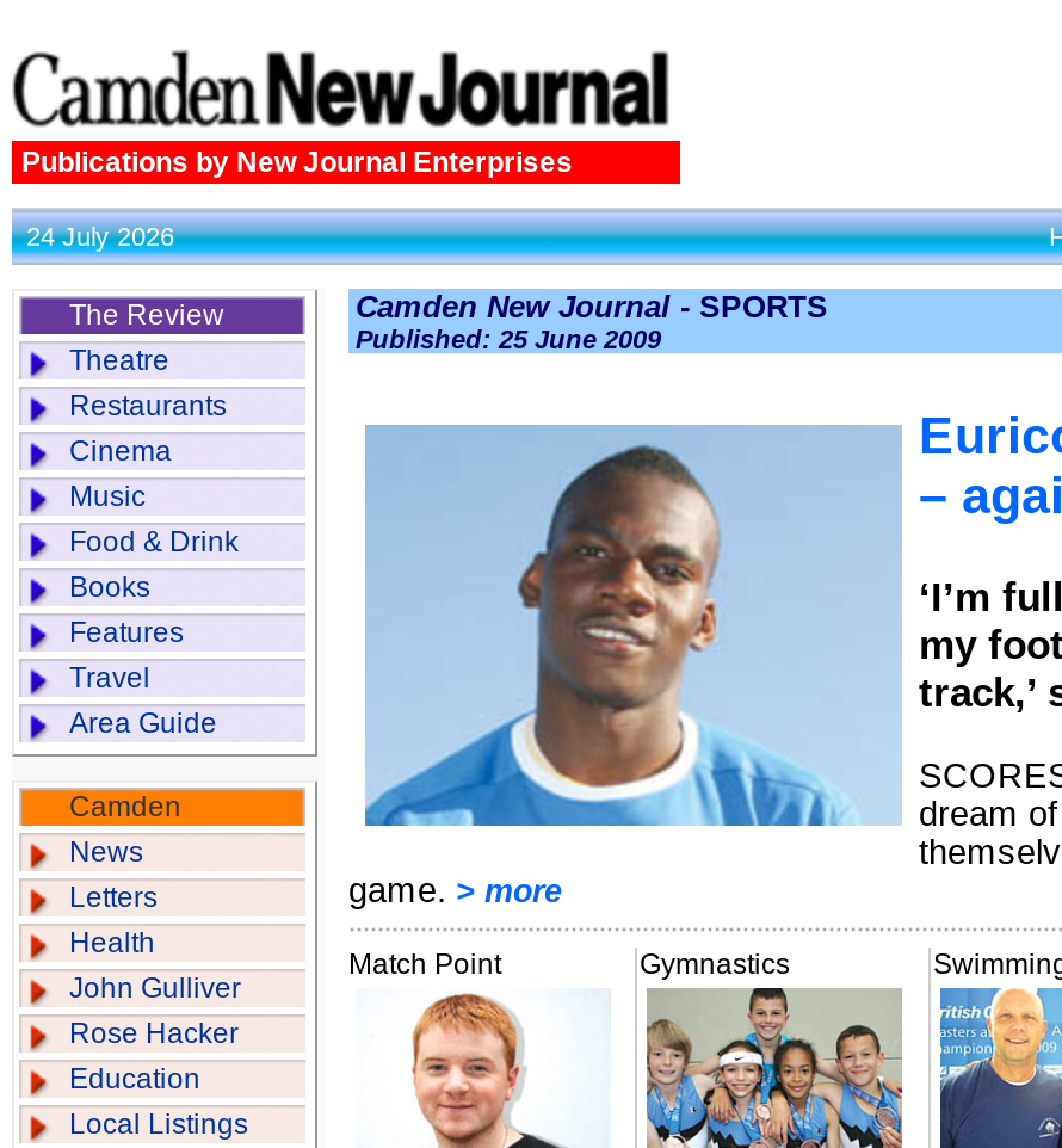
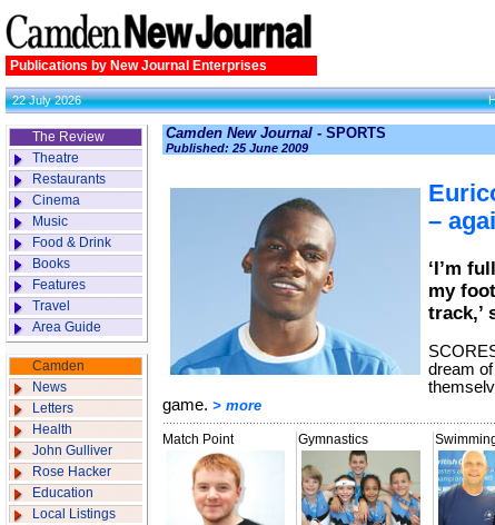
[26,222,174,251] 24 July 2026 -> [12,93,81,107] 22 July 2026

